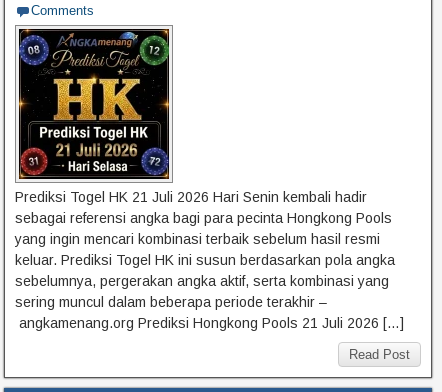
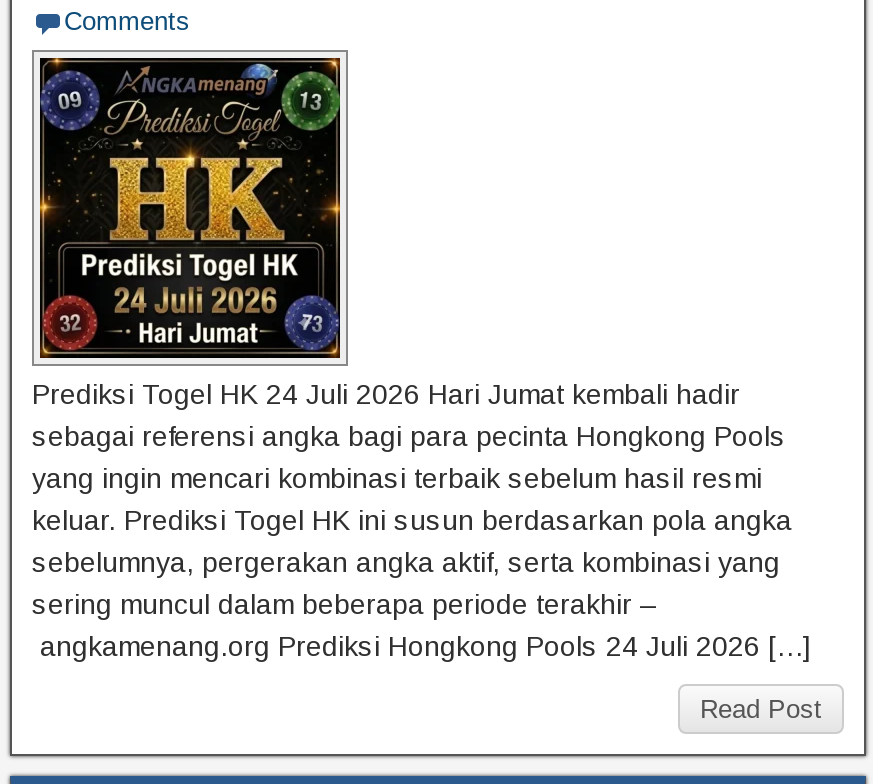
[15,189,367,205] Prediksi Togel HK 21 Juli 2026 Hari Senin kembali hadir -> [32,378,740,410] Prediksi Togel HK 24 Juli 2026 Hari Jumat kembali hadir
[15,315,404,331] angkamenang.org Prediksi Hongkong Pools 21 Juli 2026 […] -> [32,630,810,662] angkamenang.org Prediksi Hongkong Pools 24 Juli 2026 […]

